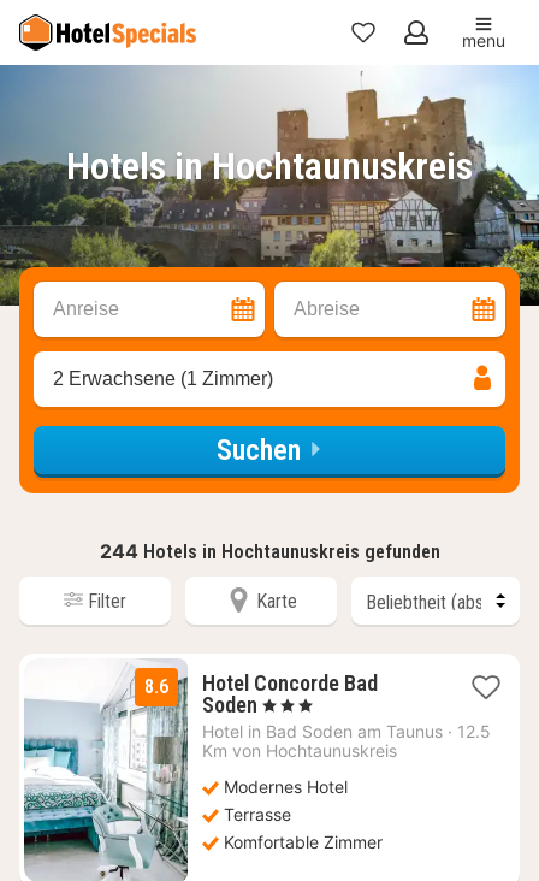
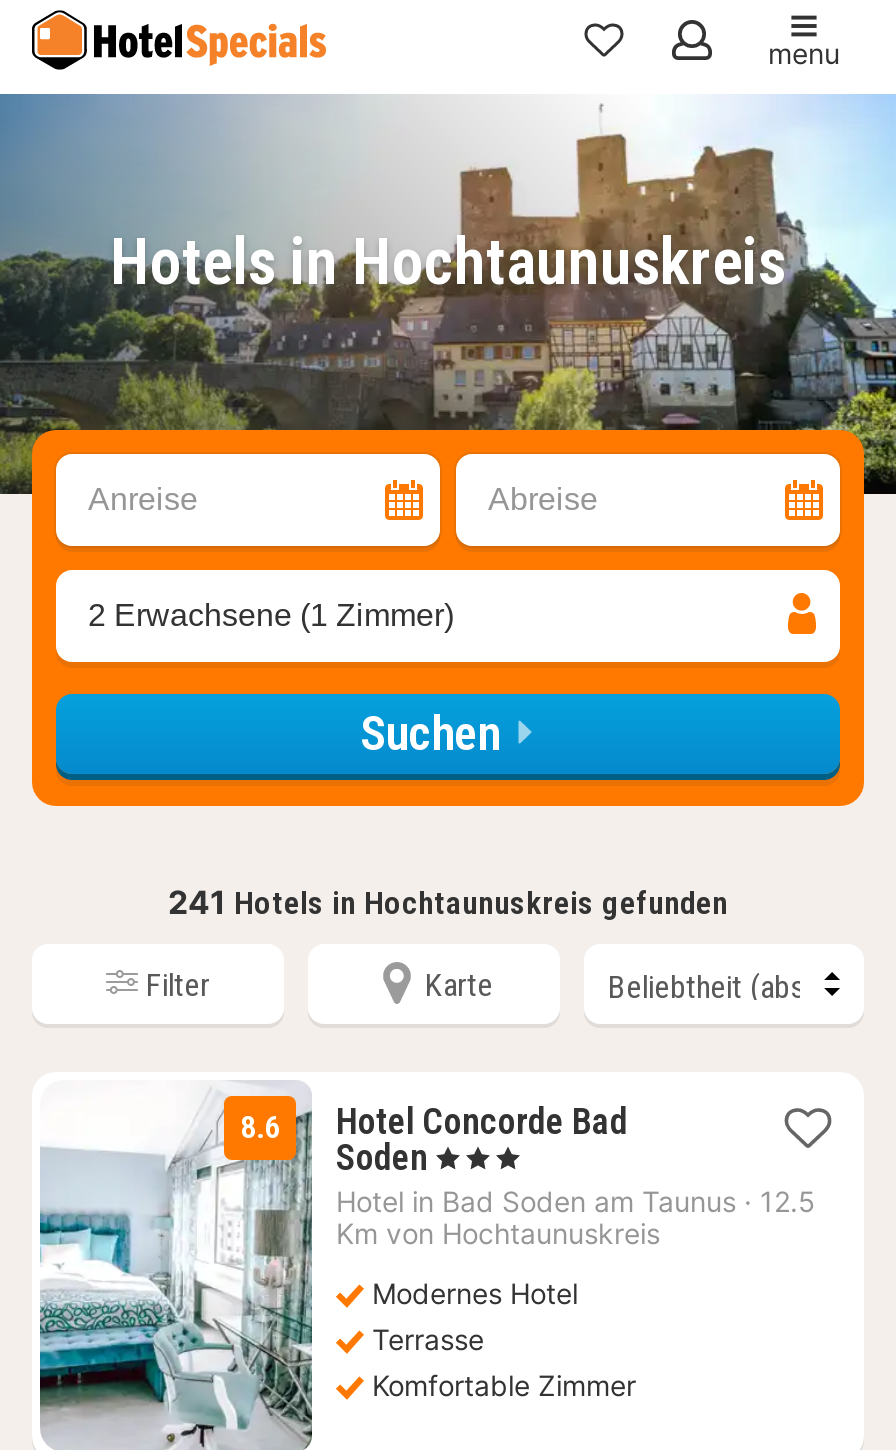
[99,539,440,563] 244 Hotels in Hochtaunuskreis gefunden -> [168,882,728,922] 241 Hotels in Hochtaunuskreis gefunden

